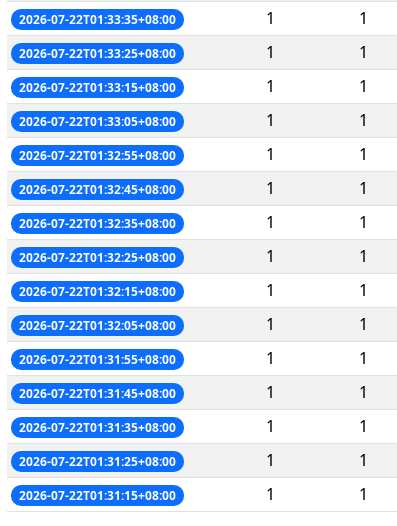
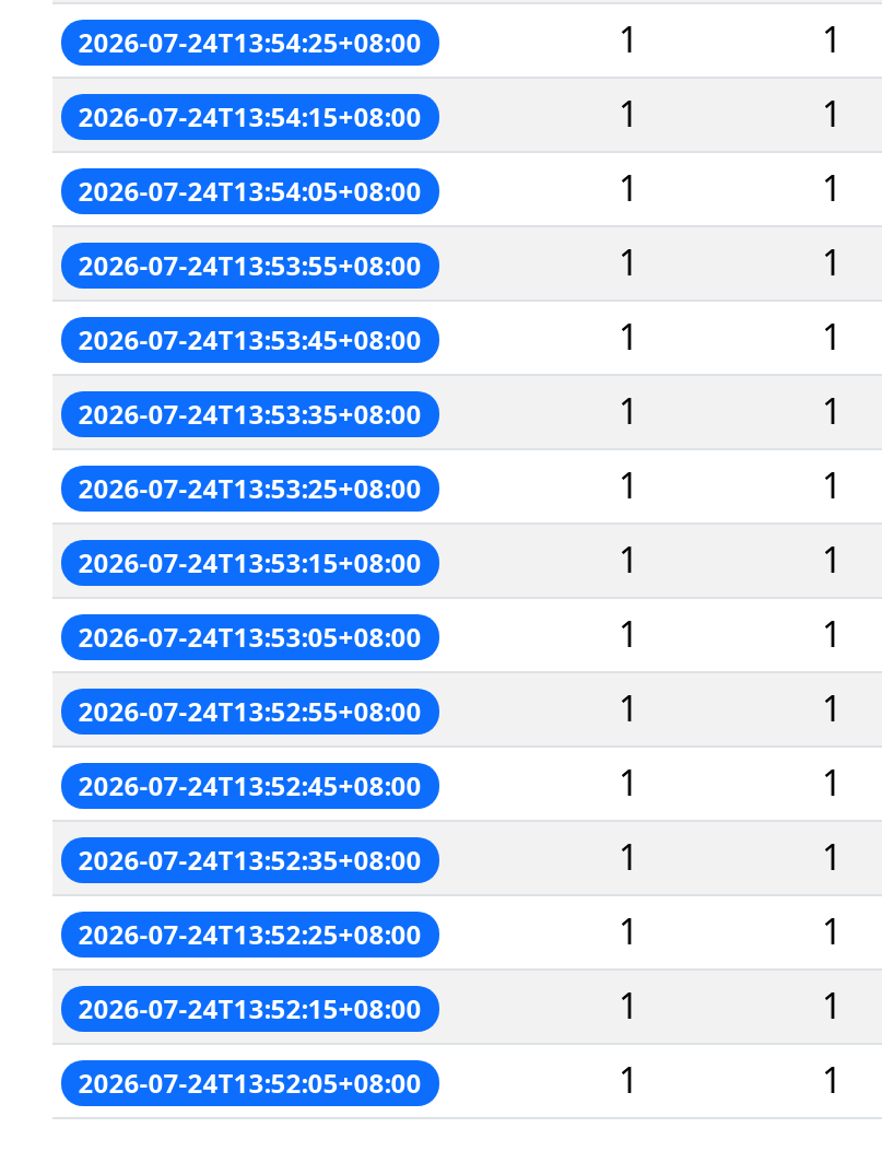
[19,11,176,28] 2026-07-22T01:33:35+08:00 -> [78,23,421,60] 2026-07-24T13:54:25+08:00
[19,45,176,62] 2026-07-22T01:33:25+08:00 -> [78,97,421,135] 2026-07-24T13:54:15+08:00
[19,79,176,96] 2026-07-22T01:33:15+08:00 -> [78,172,421,209] 2026-07-24T13:54:05+08:00
[19,113,176,130] 2026-07-22T01:33:05+08:00 -> [78,246,421,283] 2026-07-24T13:53:55+08:00
[19,147,176,164] 2026-07-22T01:32:55+08:00 -> [78,320,421,358] 2026-07-24T13:53:45+08:00
[19,181,176,198] 2026-07-22T01:32:45+08:00 -> [78,395,421,432] 2026-07-24T13:53:35+08:00
[19,215,176,232] 2026-07-22T01:32:35+08:00 -> [78,469,421,506] 2026-07-24T13:53:25+08:00
[19,249,176,266] 2026-07-22T01:32:25+08:00 -> [78,543,421,581] 2026-07-24T13:53:15+08:00
[19,283,176,300] 2026-07-22T01:32:15+08:00 -> [78,618,421,655] 2026-07-24T13:53:05+08:00
[19,317,176,334] 2026-07-22T01:32:05+08:00 -> [78,692,421,729] 2026-07-24T13:52:55+08:00
[19,351,176,368] 2026-07-22T01:31:55+08:00 -> [78,766,421,804] 2026-07-24T13:52:45+08:00
[19,385,176,402] 2026-07-22T01:31:45+08:00 -> [78,841,421,878] 2026-07-24T13:52:35+08:00
[19,419,176,436] 2026-07-22T01:31:35+08:00 -> [78,915,421,952] 2026-07-24T13:52:25+08:00
[19,453,176,470] 2026-07-22T01:31:25+08:00 -> [78,989,421,1027] 2026-07-24T13:52:15+08:00
[19,487,176,504] 2026-07-22T01:31:15+08:00 -> [78,1064,421,1101] 2026-07-24T13:52:05+08:00

